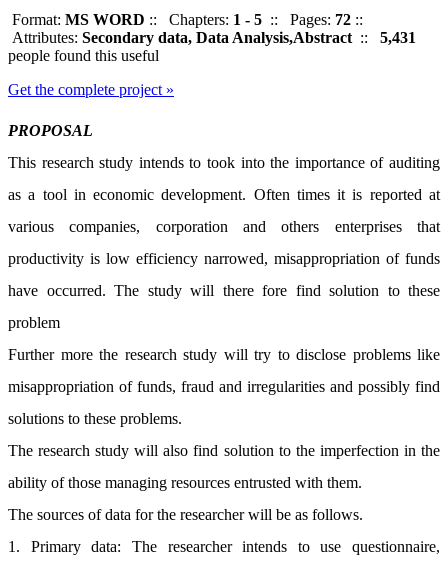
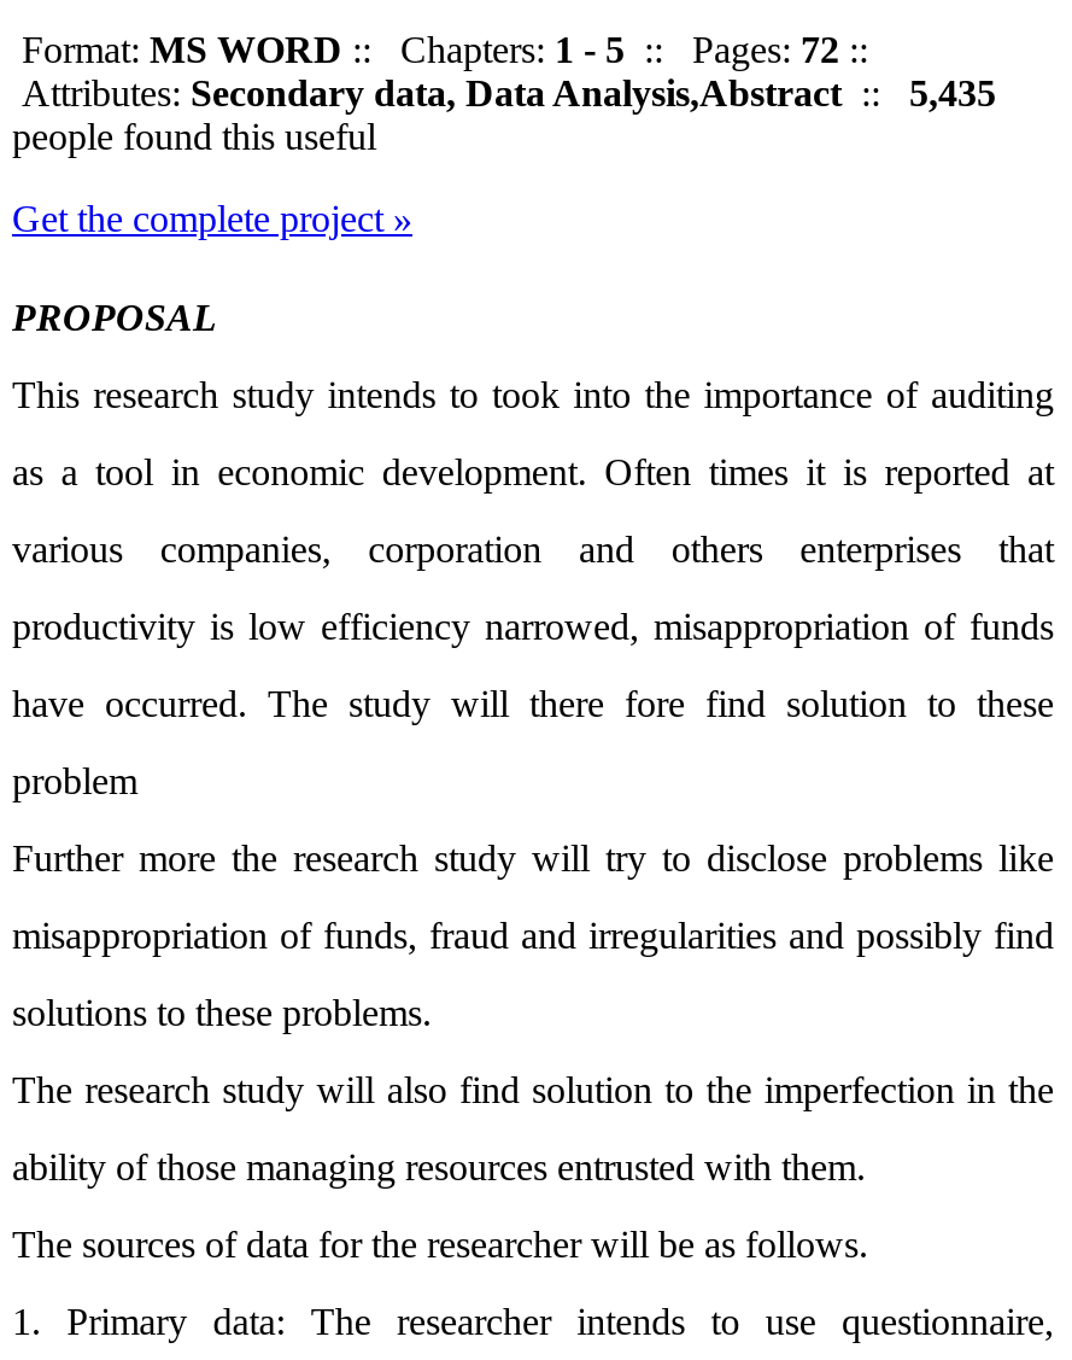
[8,29,416,46] Attributes: Secondary data, Data Analysis,Abstract:: 5,431 -> [12,73,996,114] Attributes: Secondary data, Data Analysis,Abstract:: 5,435

